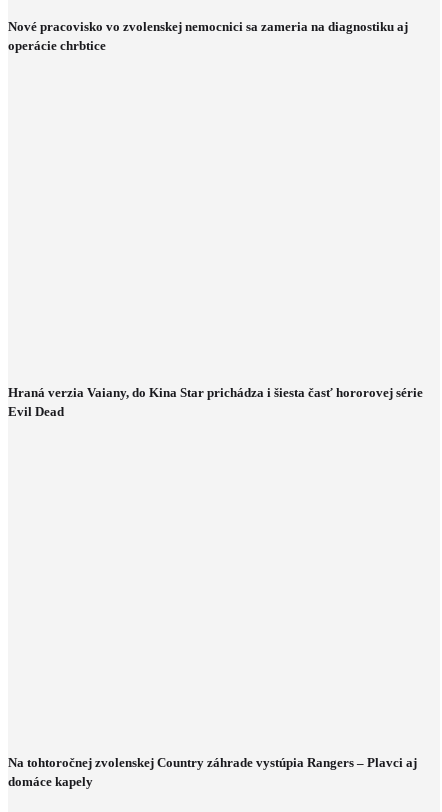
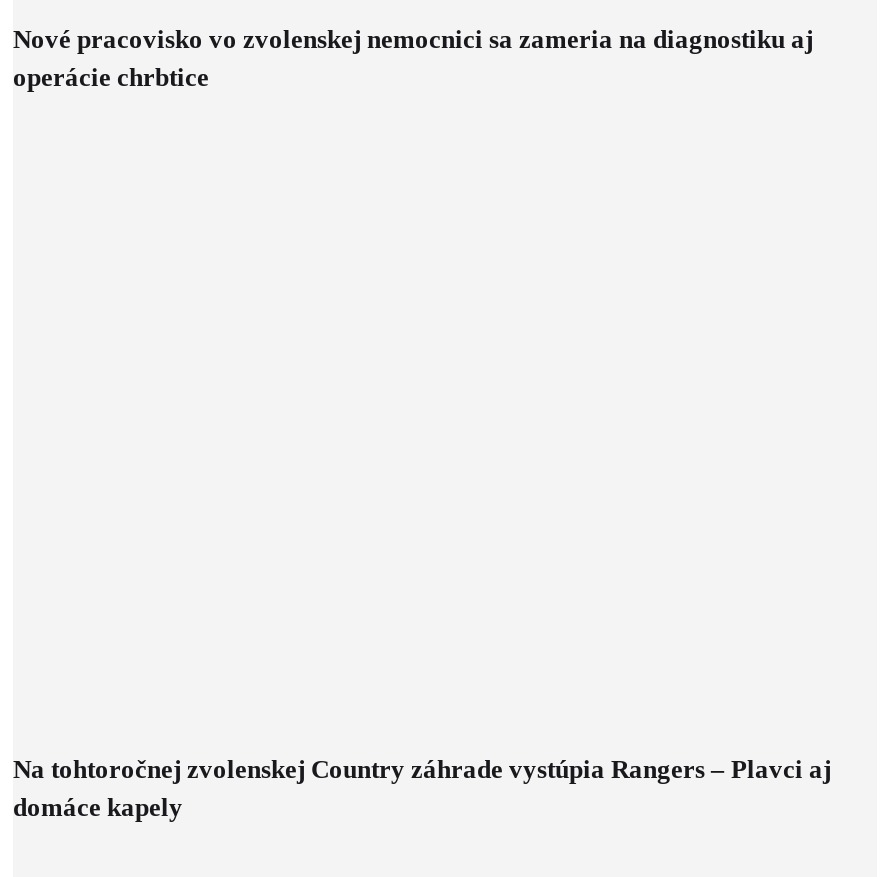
[8,385,423,419] Hraná verzia Vaiany, do Kina Star prichádza i šiesta časť hororovej série | Evil Dead -> none

